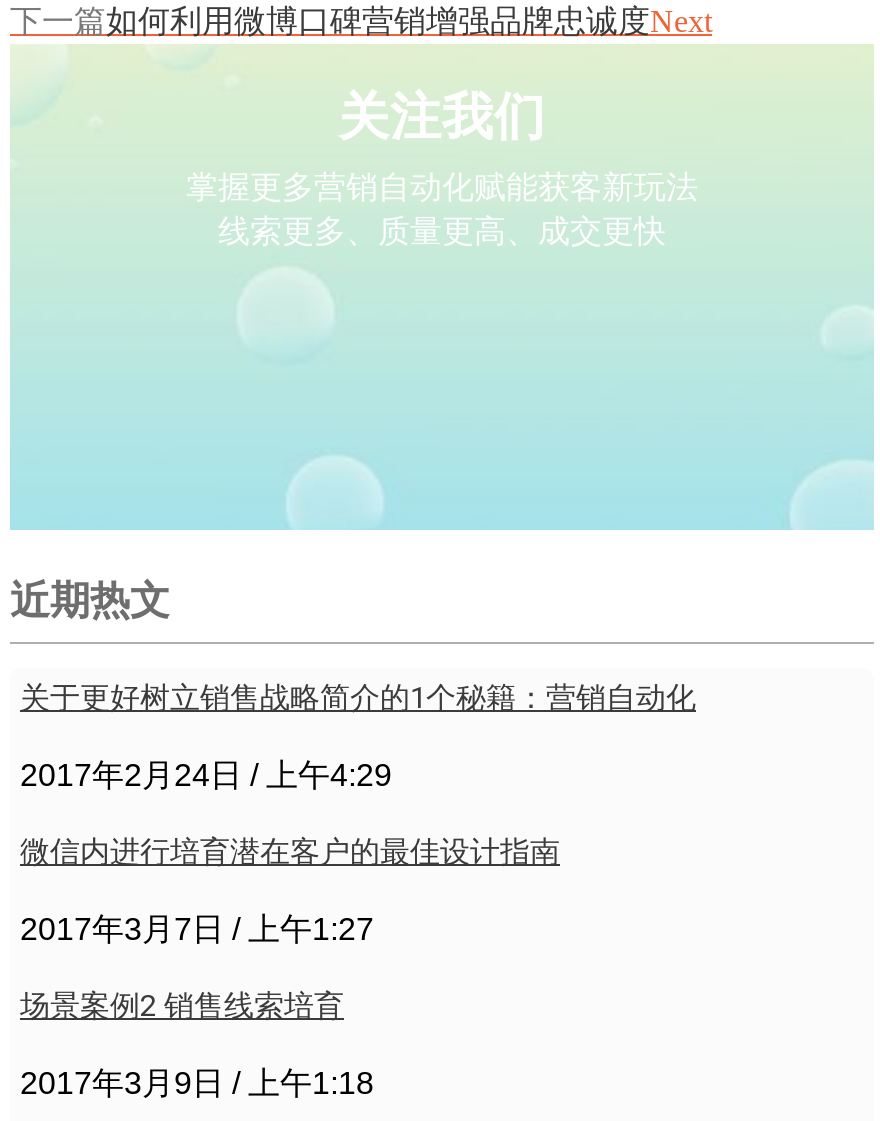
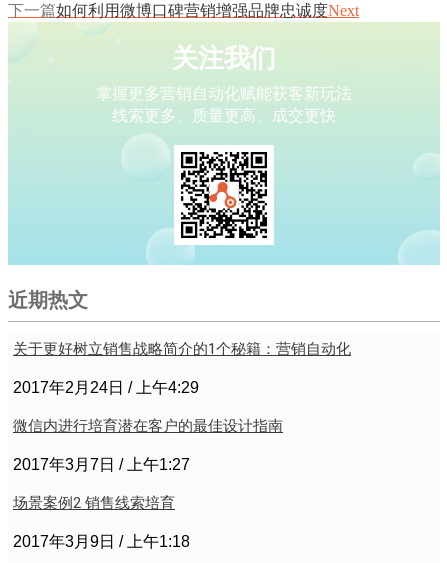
none -> [173,145,275,246] [image]

